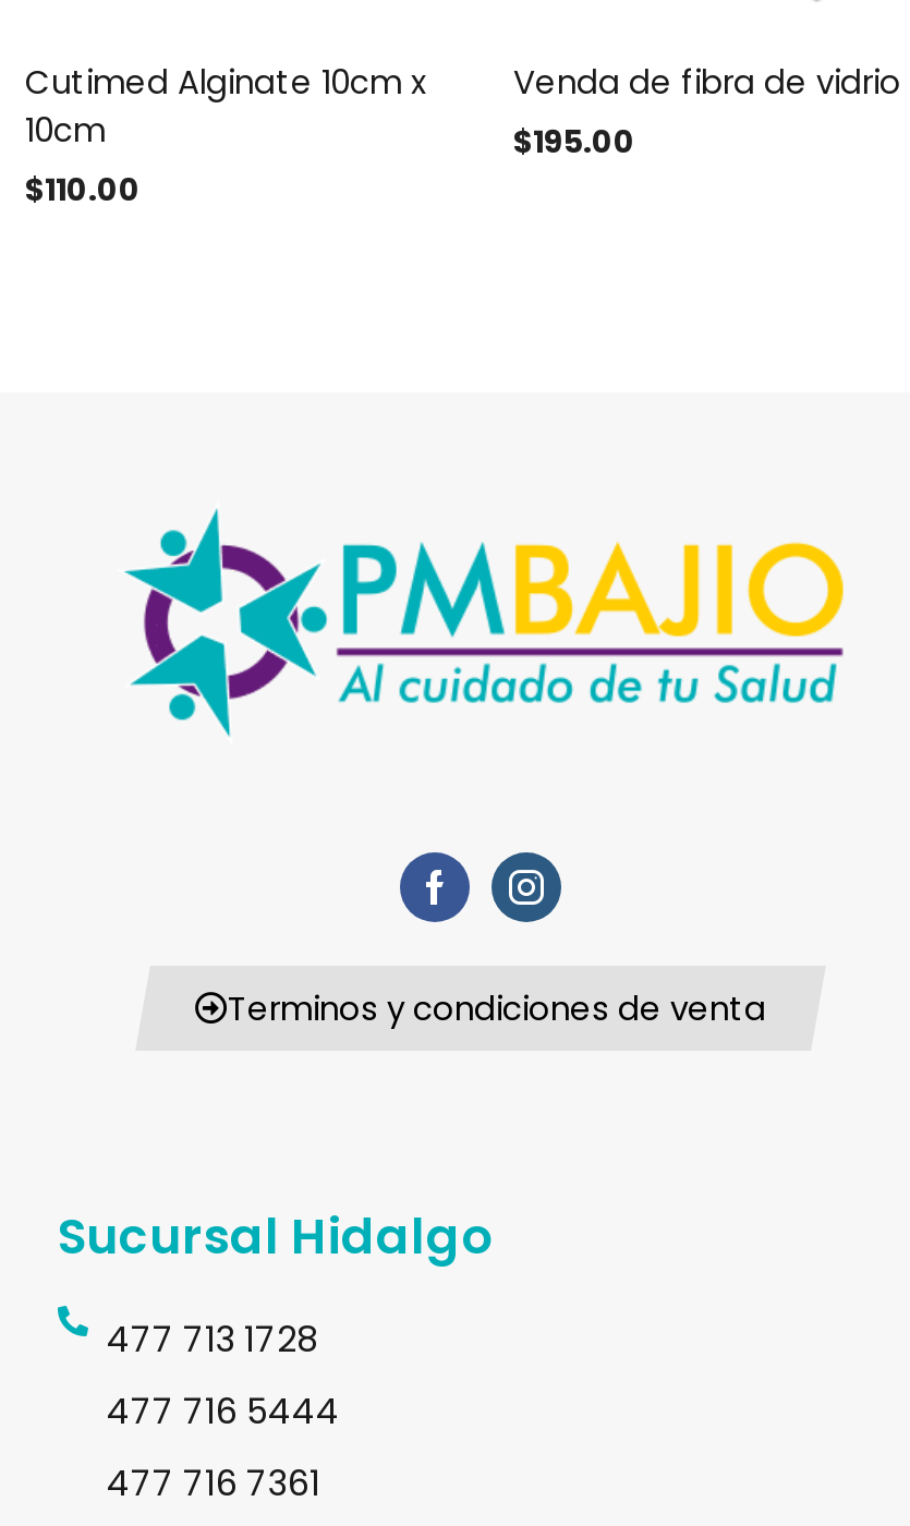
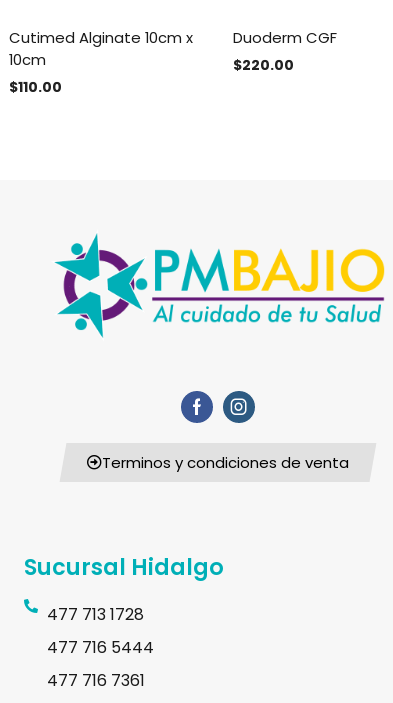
[513,59,901,163] Venda de fibra de vidrio | $195.00 -> [233,27,337,75] Duoderm CGF | $220.00

